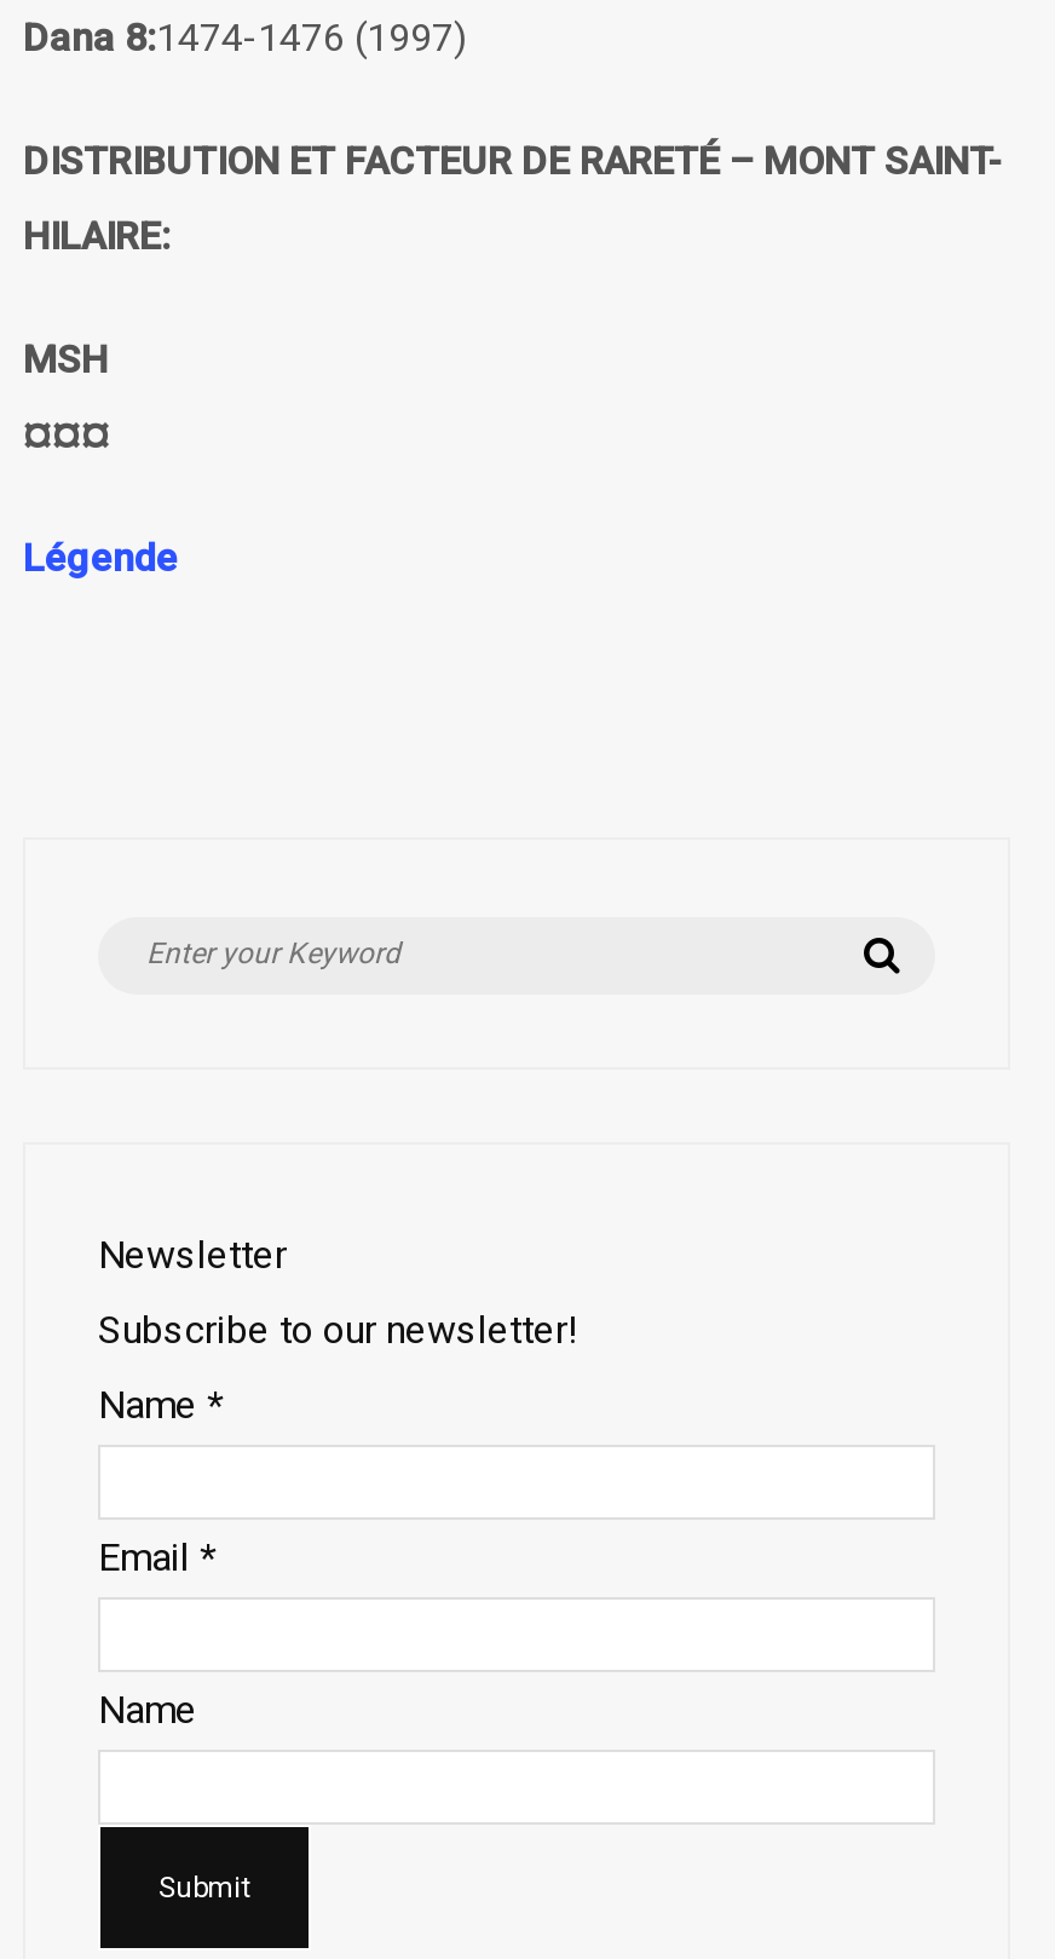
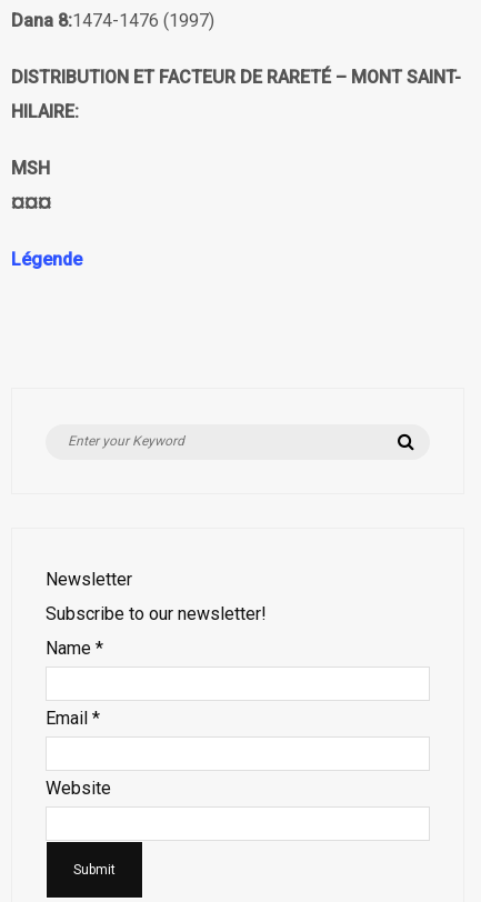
[98,1687,197,1733] Name -> [46,778,111,799] Website

